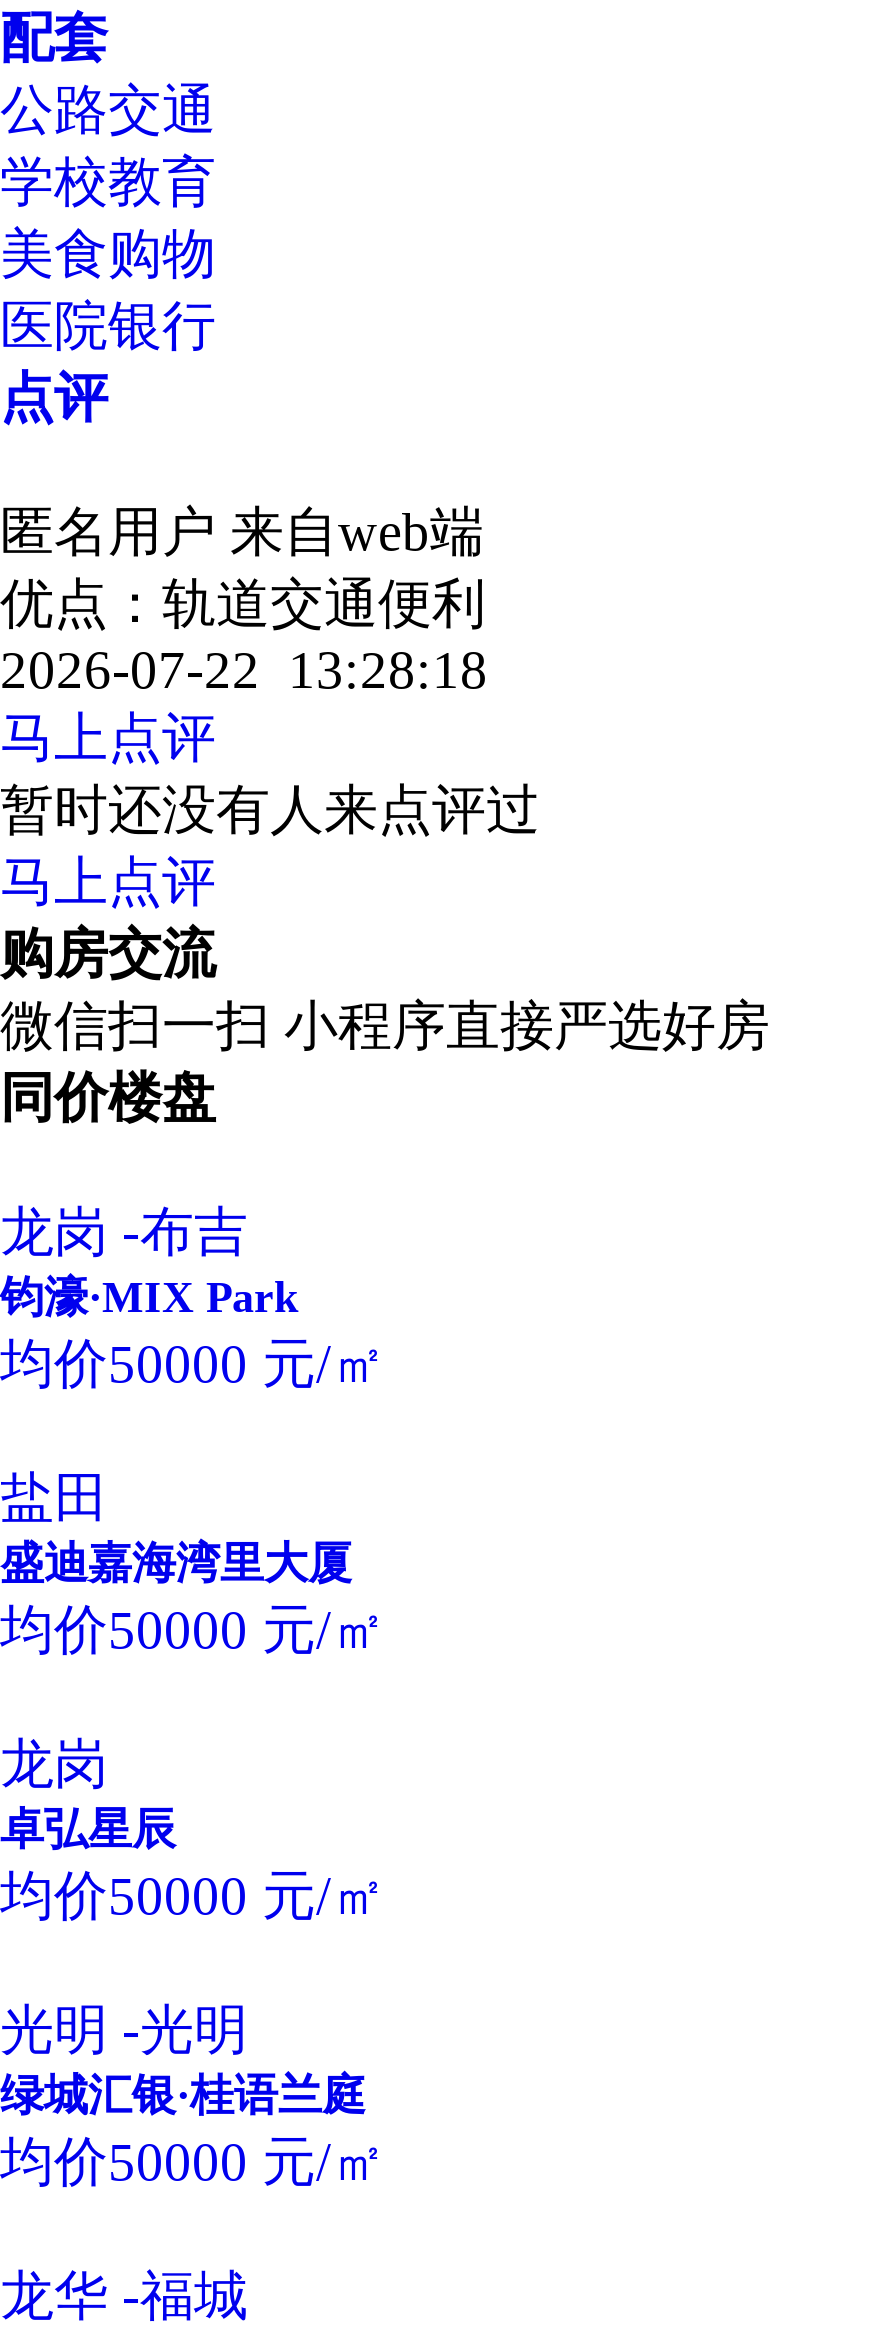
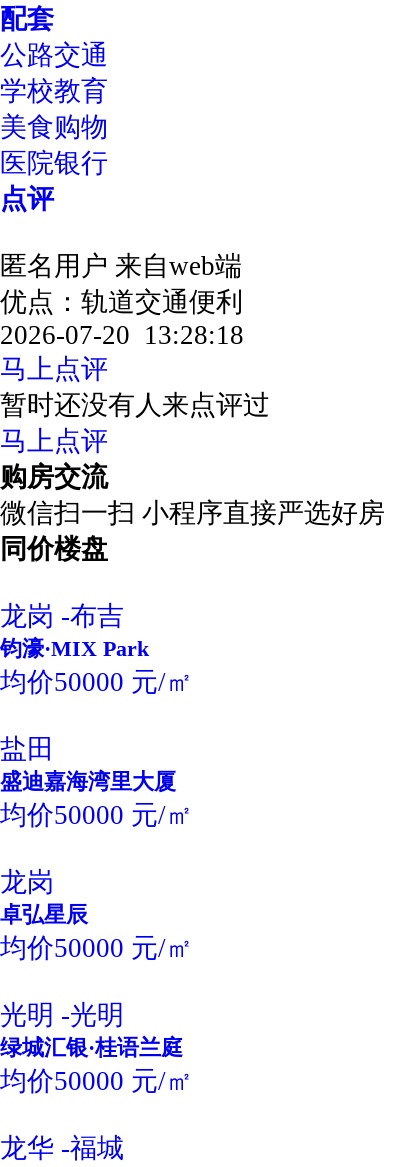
[0,640,488,700] 2026-07-22 13:28:18 -> [0,320,244,350] 2026-07-20 13:28:18

